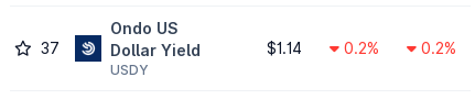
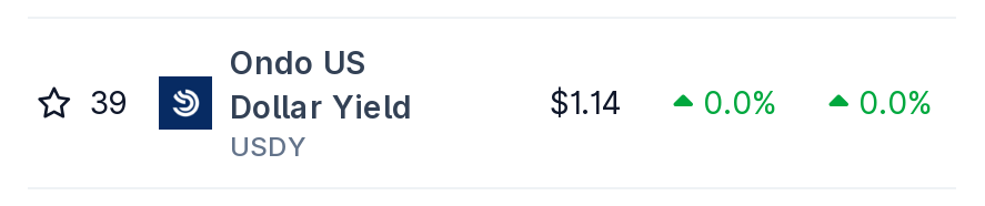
[41,38,60,57] 37 -> [90,82,128,120] 39
[344,38,379,57] 0.2% -> [703,82,776,120] 0.0%
[421,38,456,57] 0.2% -> [858,82,932,120] 0.0%

